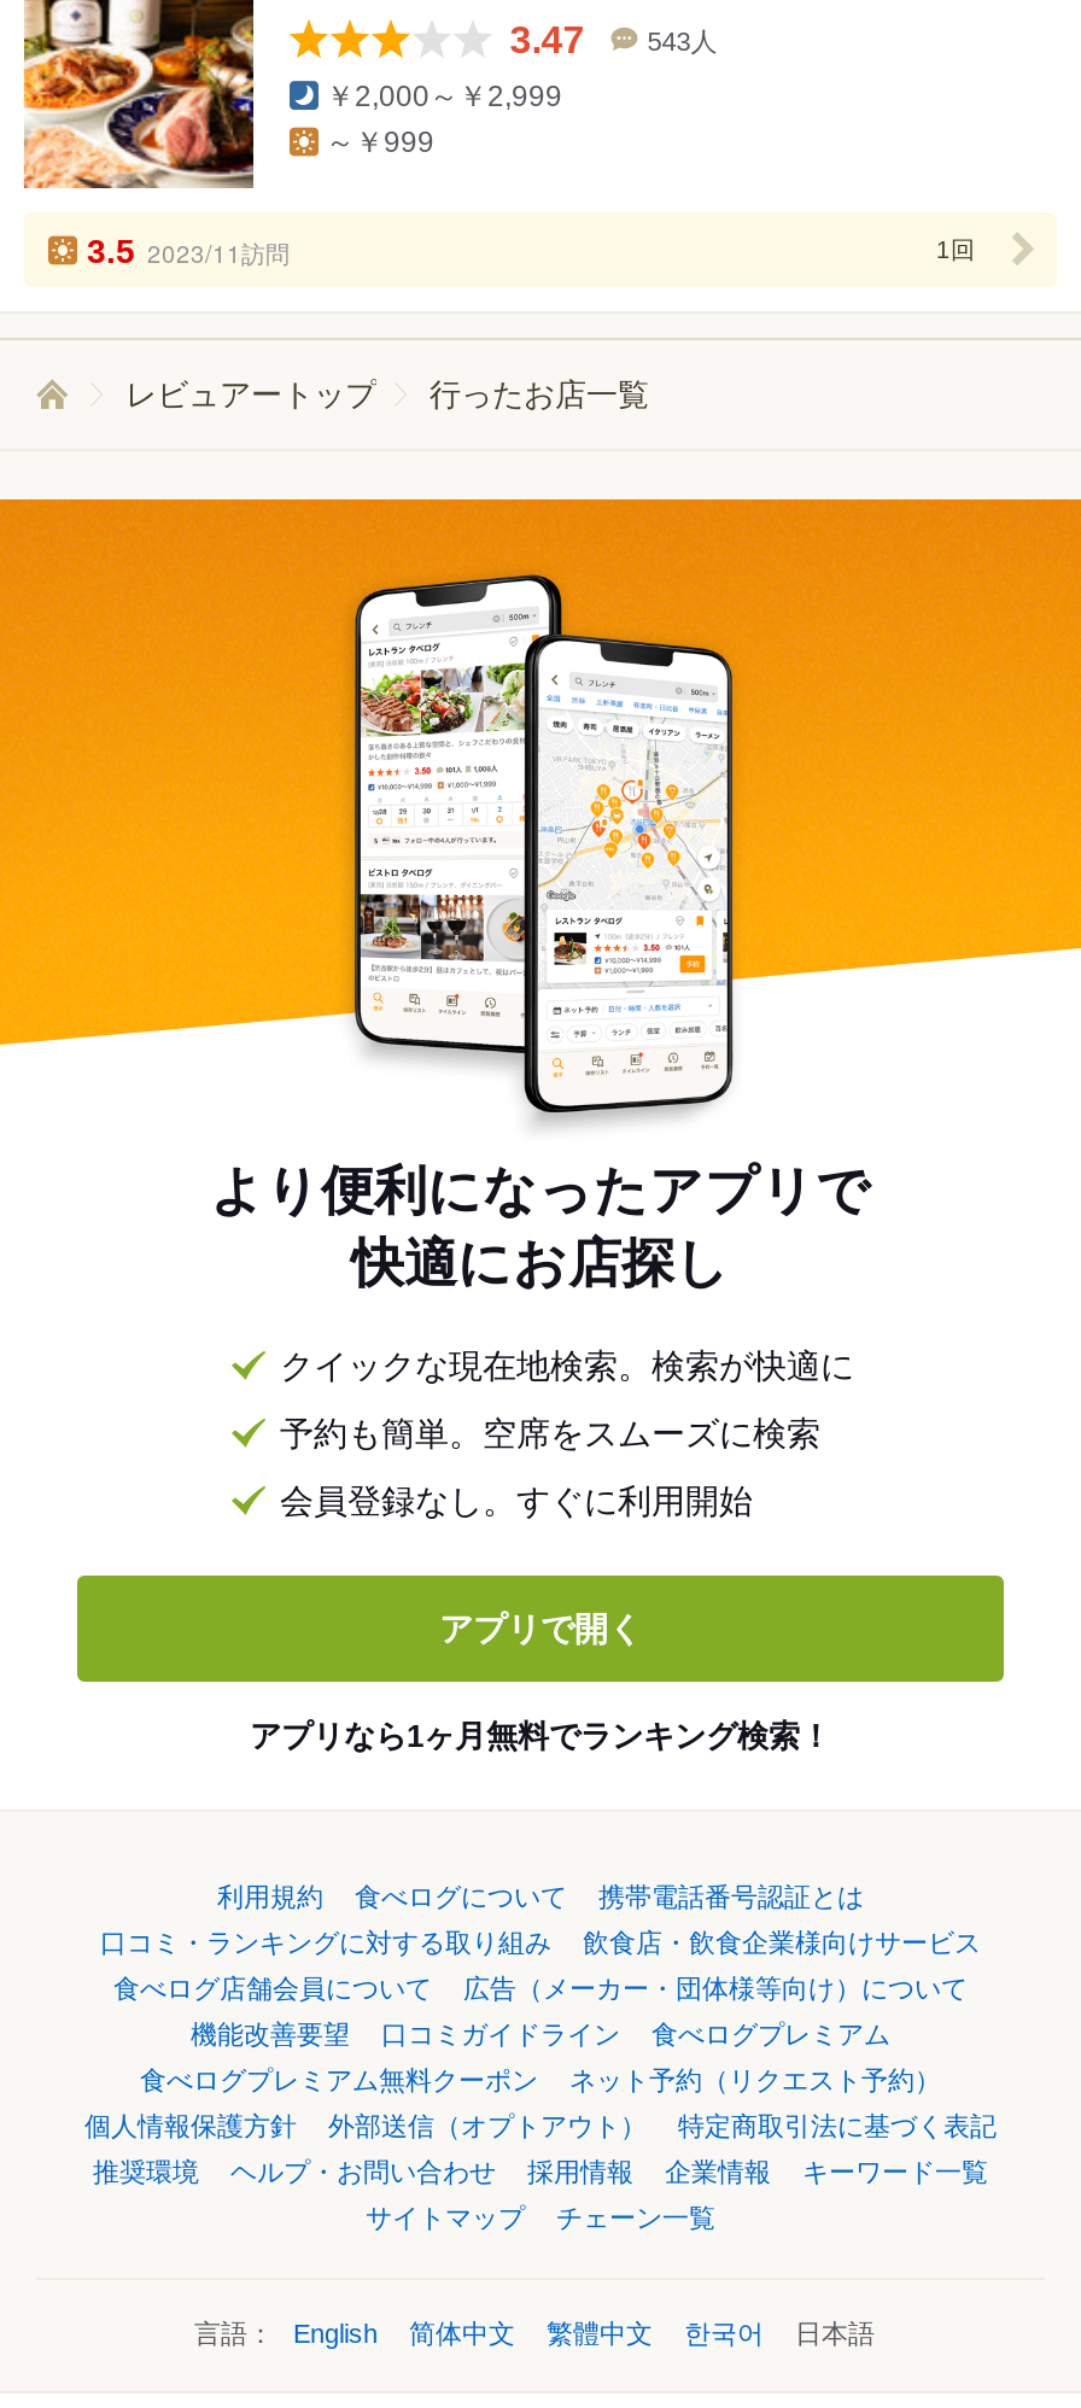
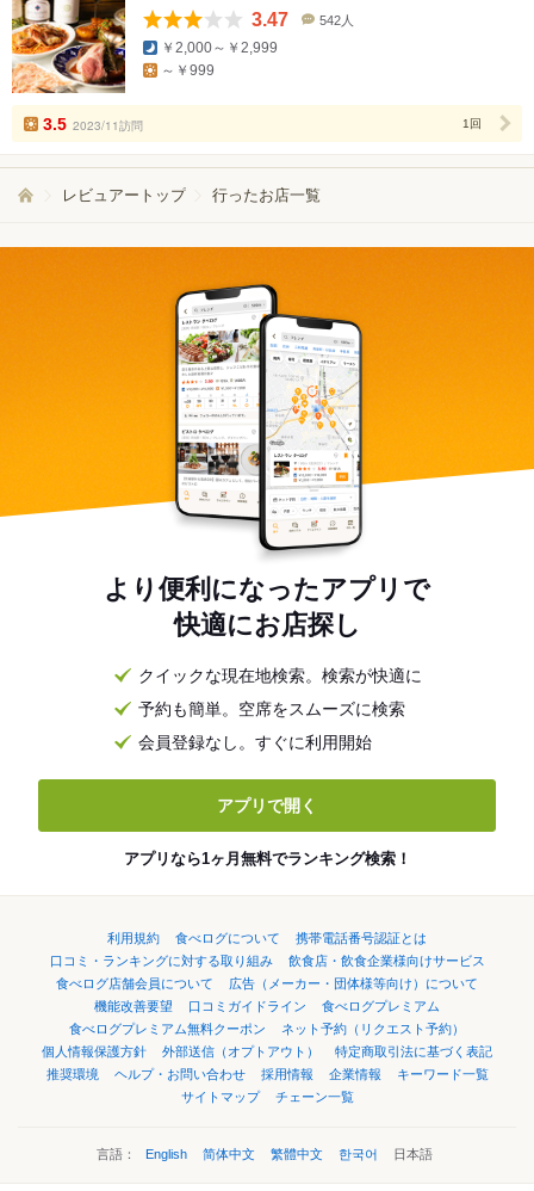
[647,27,717,56] 543人 -> [320,13,354,28] 542人

